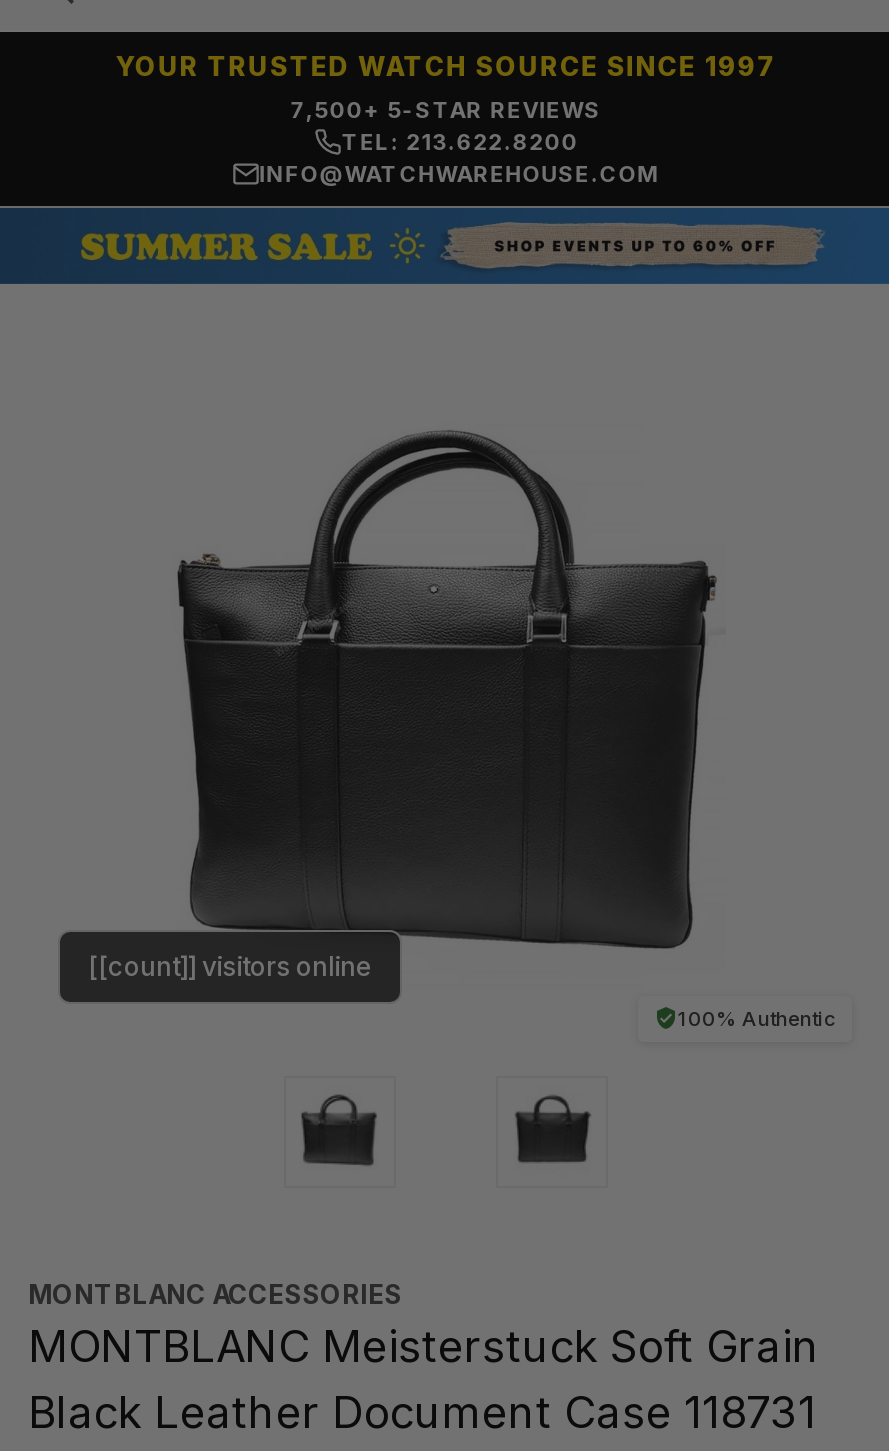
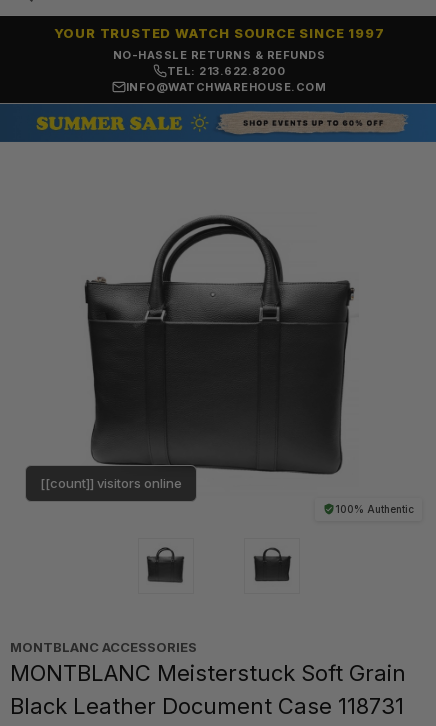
[290,96,602,124] 7,500+ 5-STAR REVIEWS -> [113,48,325,62] NO-HASSLE RETURNS & REFUNDS

